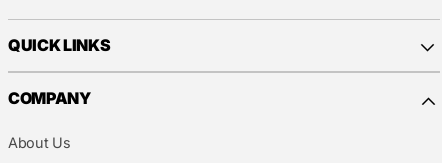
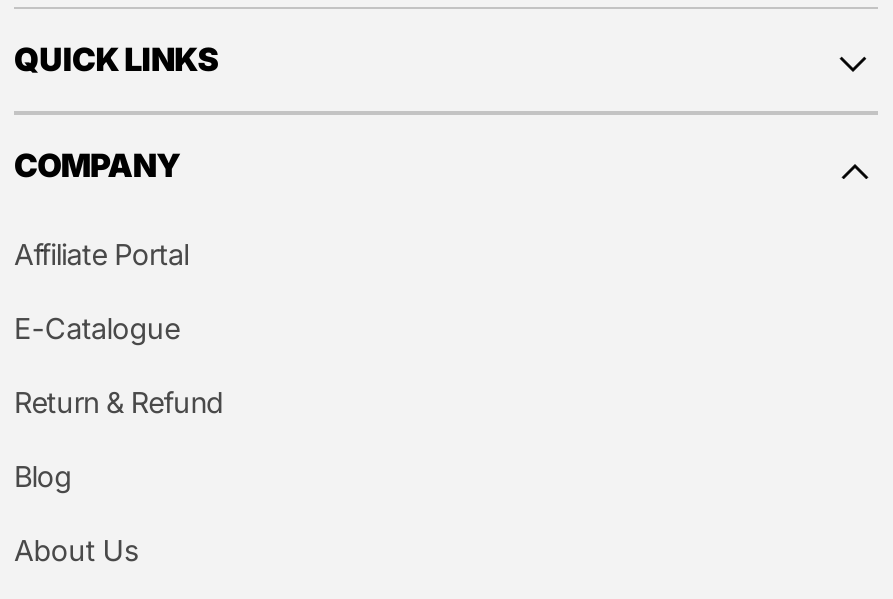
none -> [14,237,223,493] Affiliate Portal | E-Catalogue | Return & Refund | Blog

